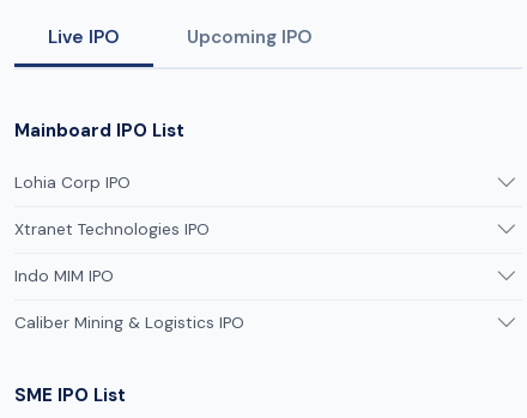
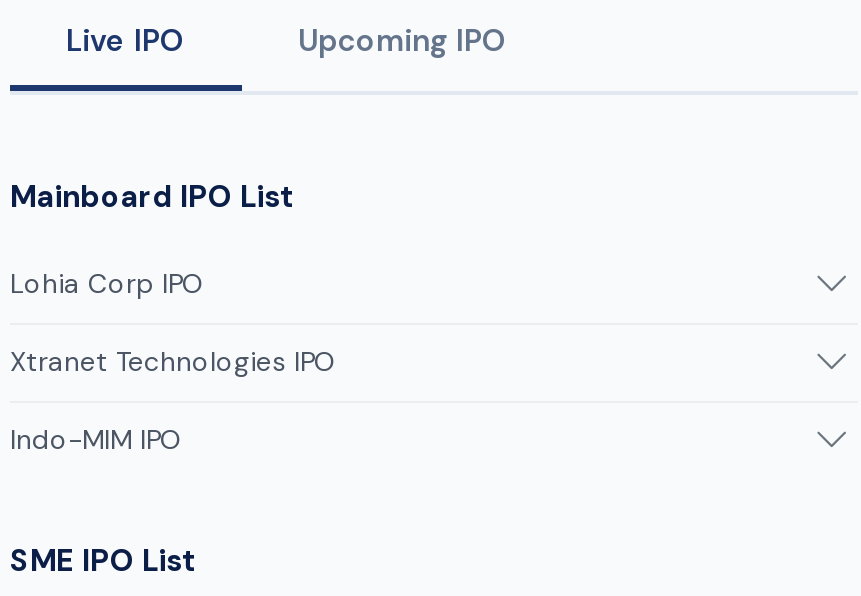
[14,266,244,333] Indo MIM IPO | Caliber Mining & Logistics IPO -> [10,423,182,457] Indo-MIM IPO

